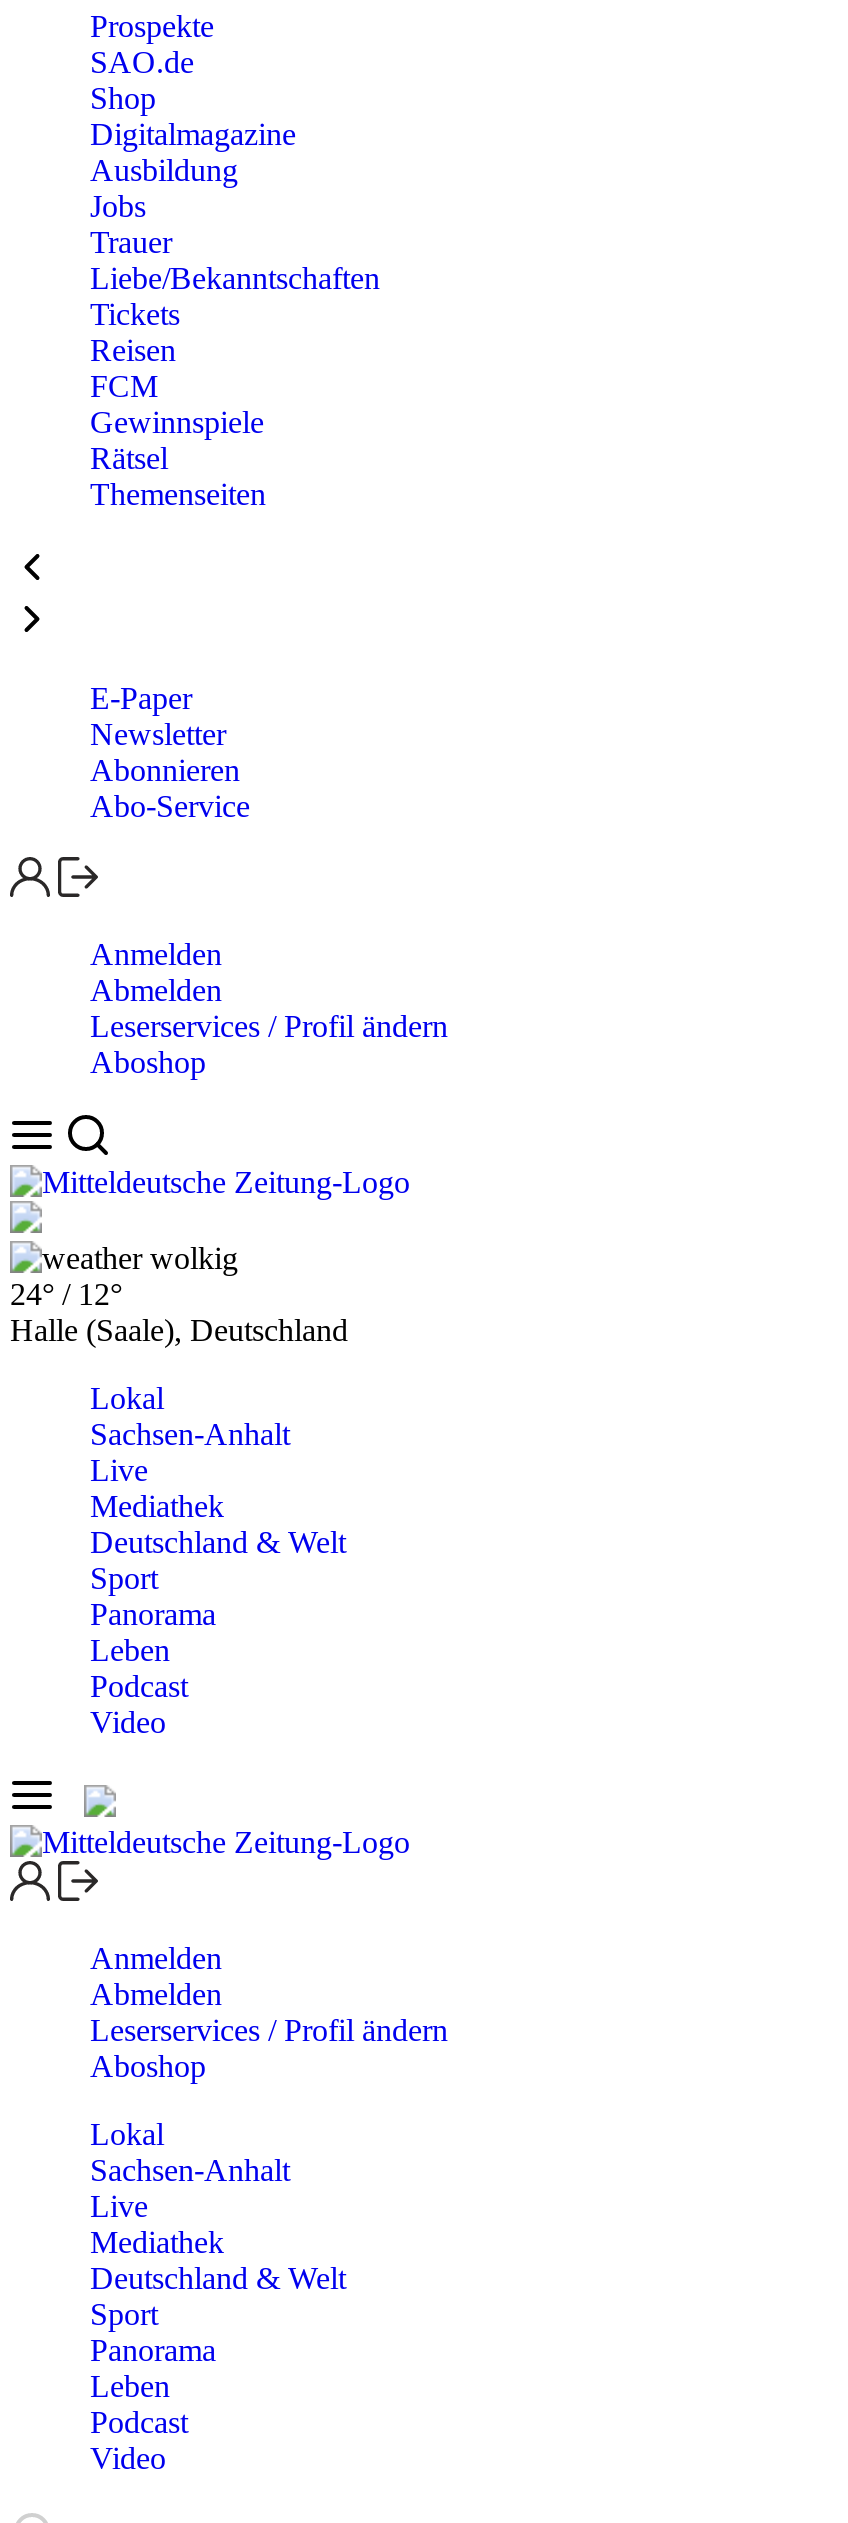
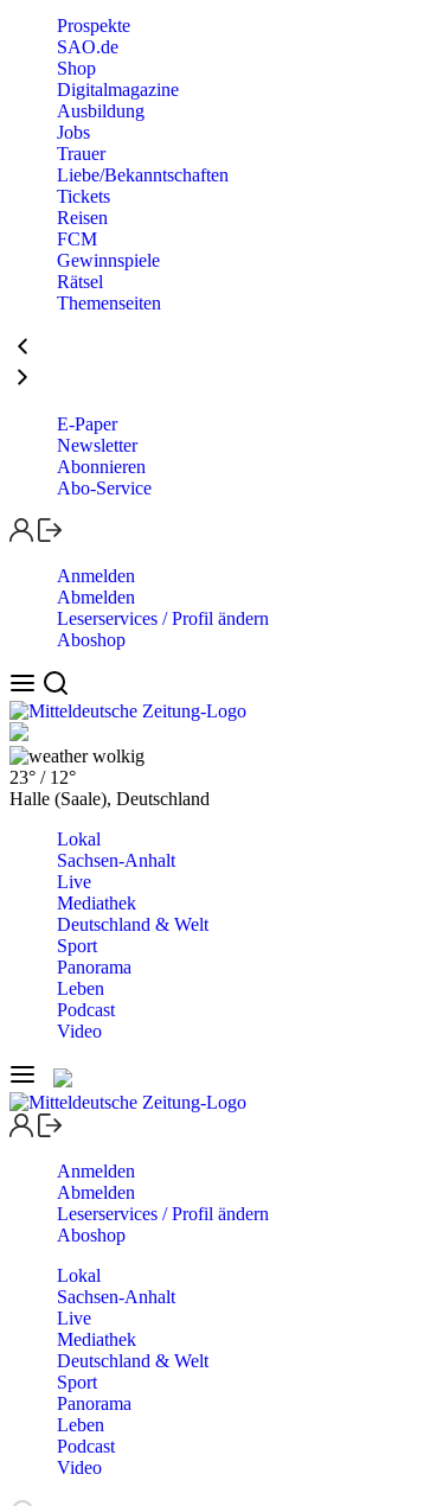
[10,1277,122,1311] 24° / 12° -> [9,767,76,787] 23° / 12°

